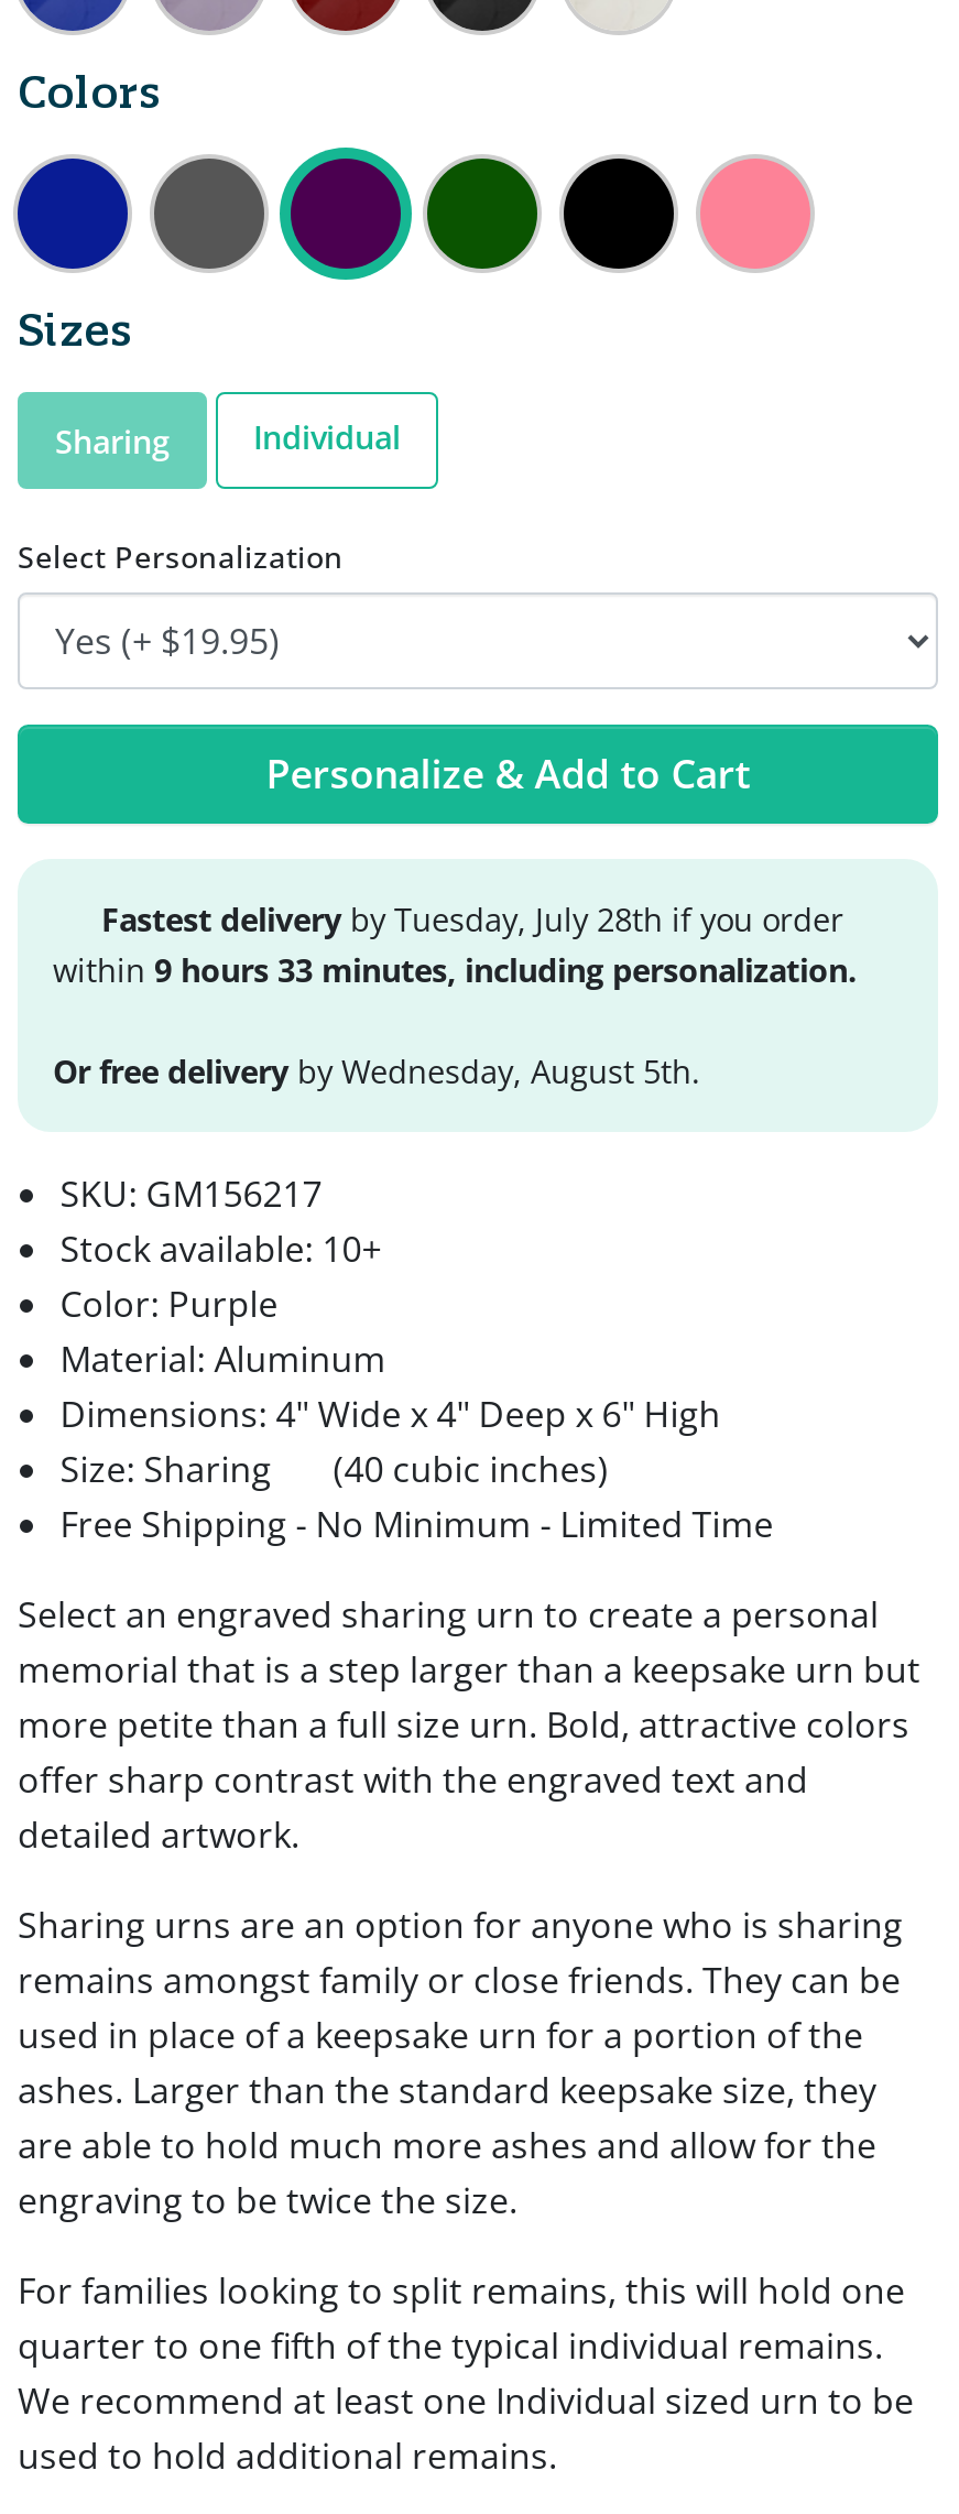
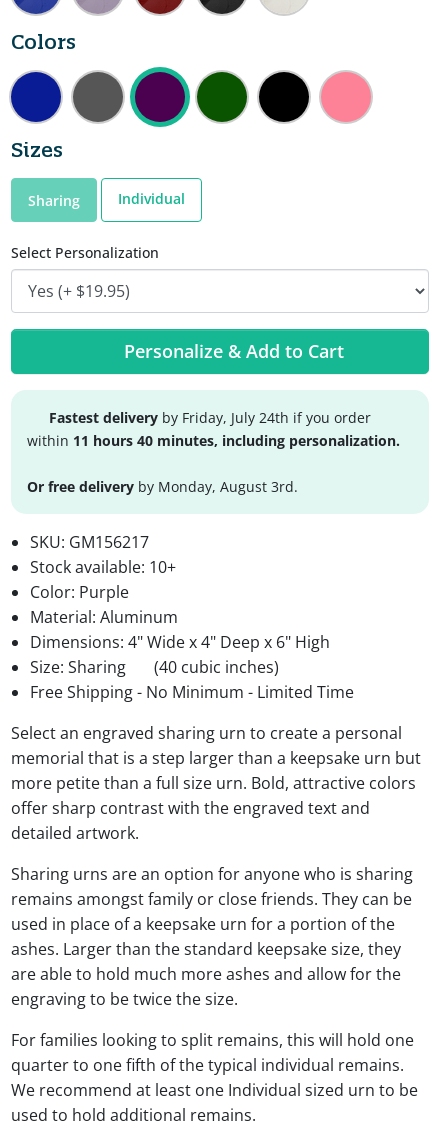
[101,899,843,940] Fastest delivery by Tuesday, July 28th if you order -> [49,408,371,427] Fastest delivery by Friday, July 24th if you order
[53,949,857,991] within 9 hours 33 minutes, including personalization. -> [27,431,400,450] within 11 hours 40 minutes, including personalization.
[53,1051,700,1092] Or free delivery by Wednesday, August 5th. -> [27,477,298,496] Or free delivery by Monday, August 3rd.

